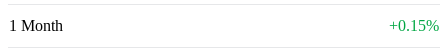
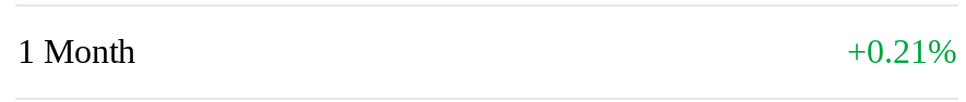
[389,17,439,34] +0.15% -> [847,33,956,70] +0.21%

